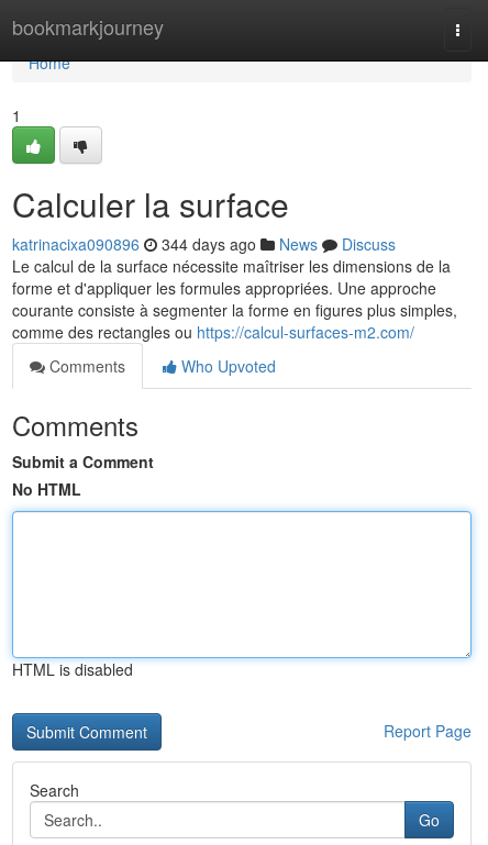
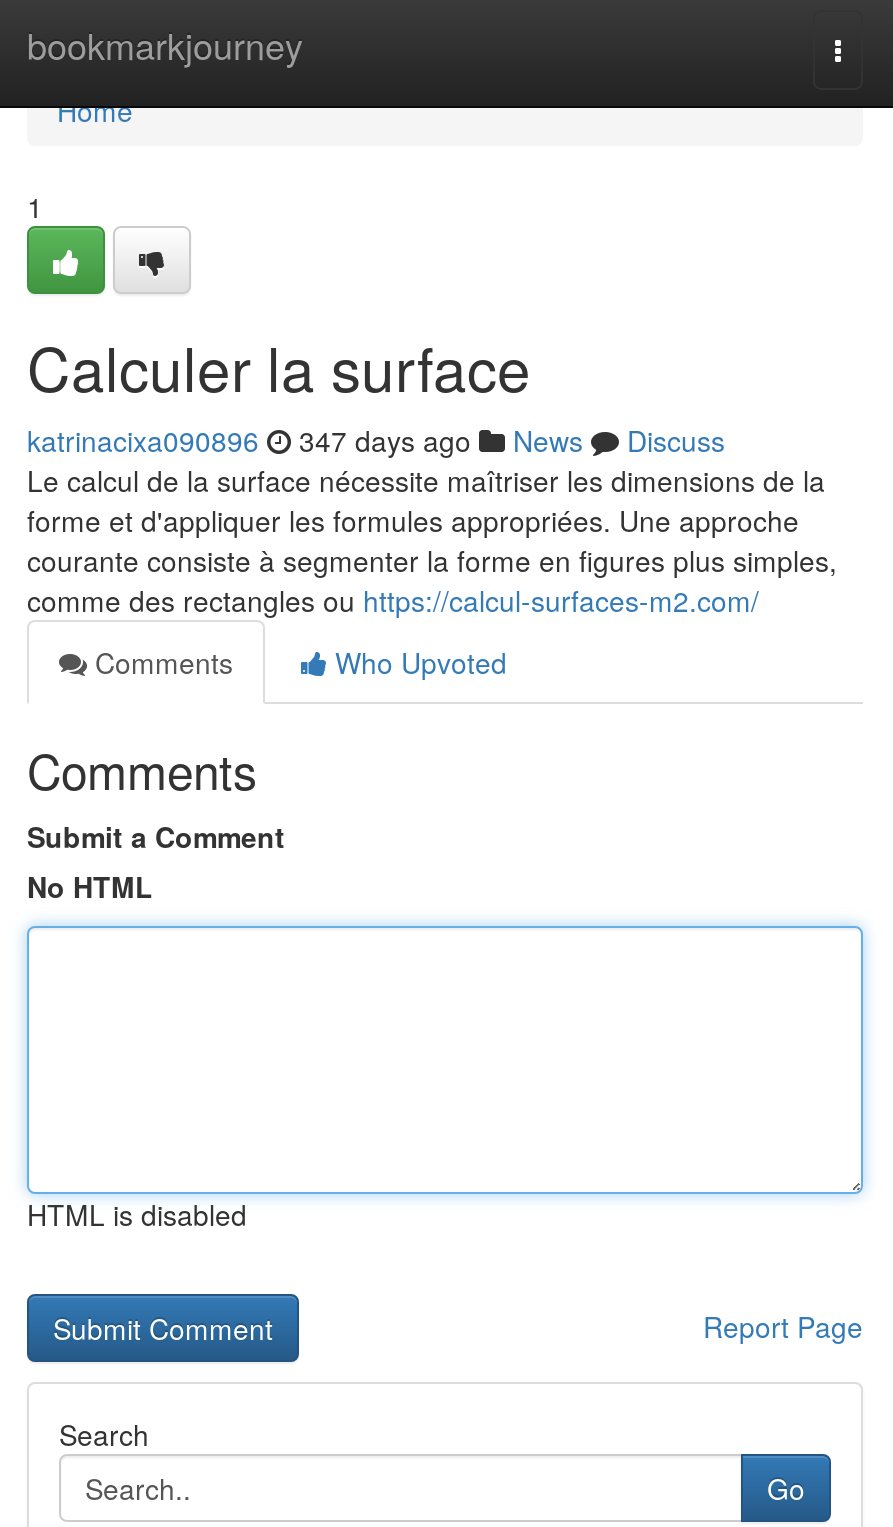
[12,233,396,255] katrinacixa090896 344 days ago News Discuss -> [27,420,725,460] katrinacixa090896 347 days ago News Discuss

